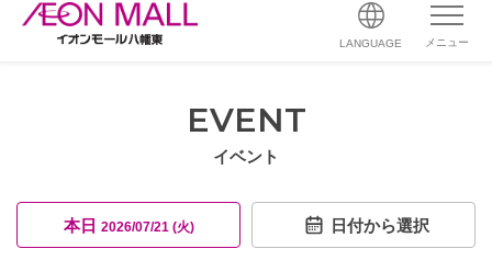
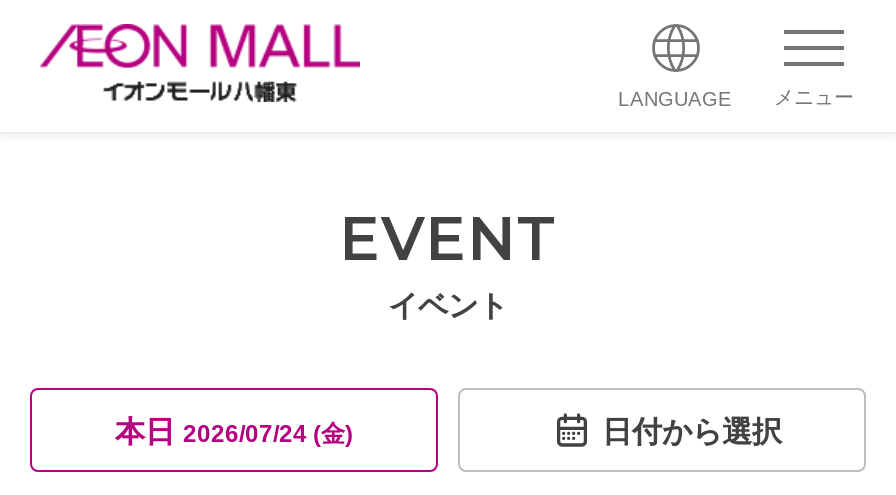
[63,216,194,234] 本日2026/07/21 (火) -> [115,413,353,447] 本日2026/07/24 (金)

